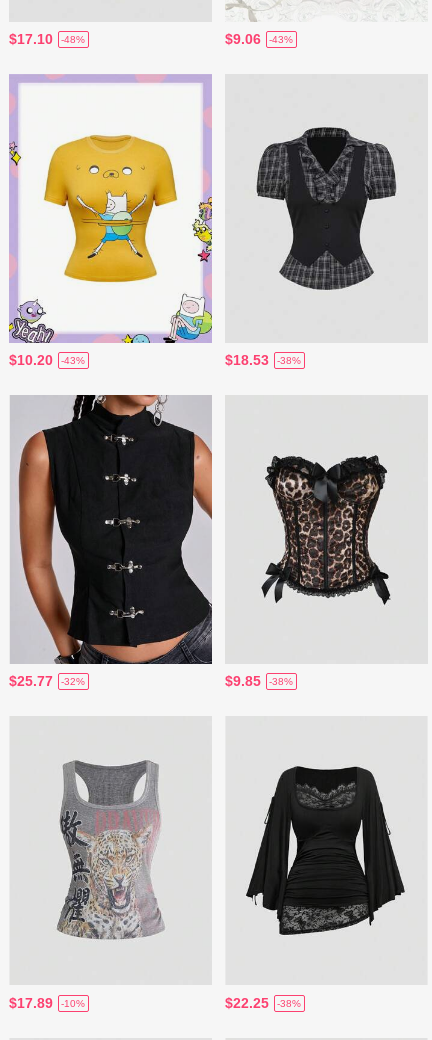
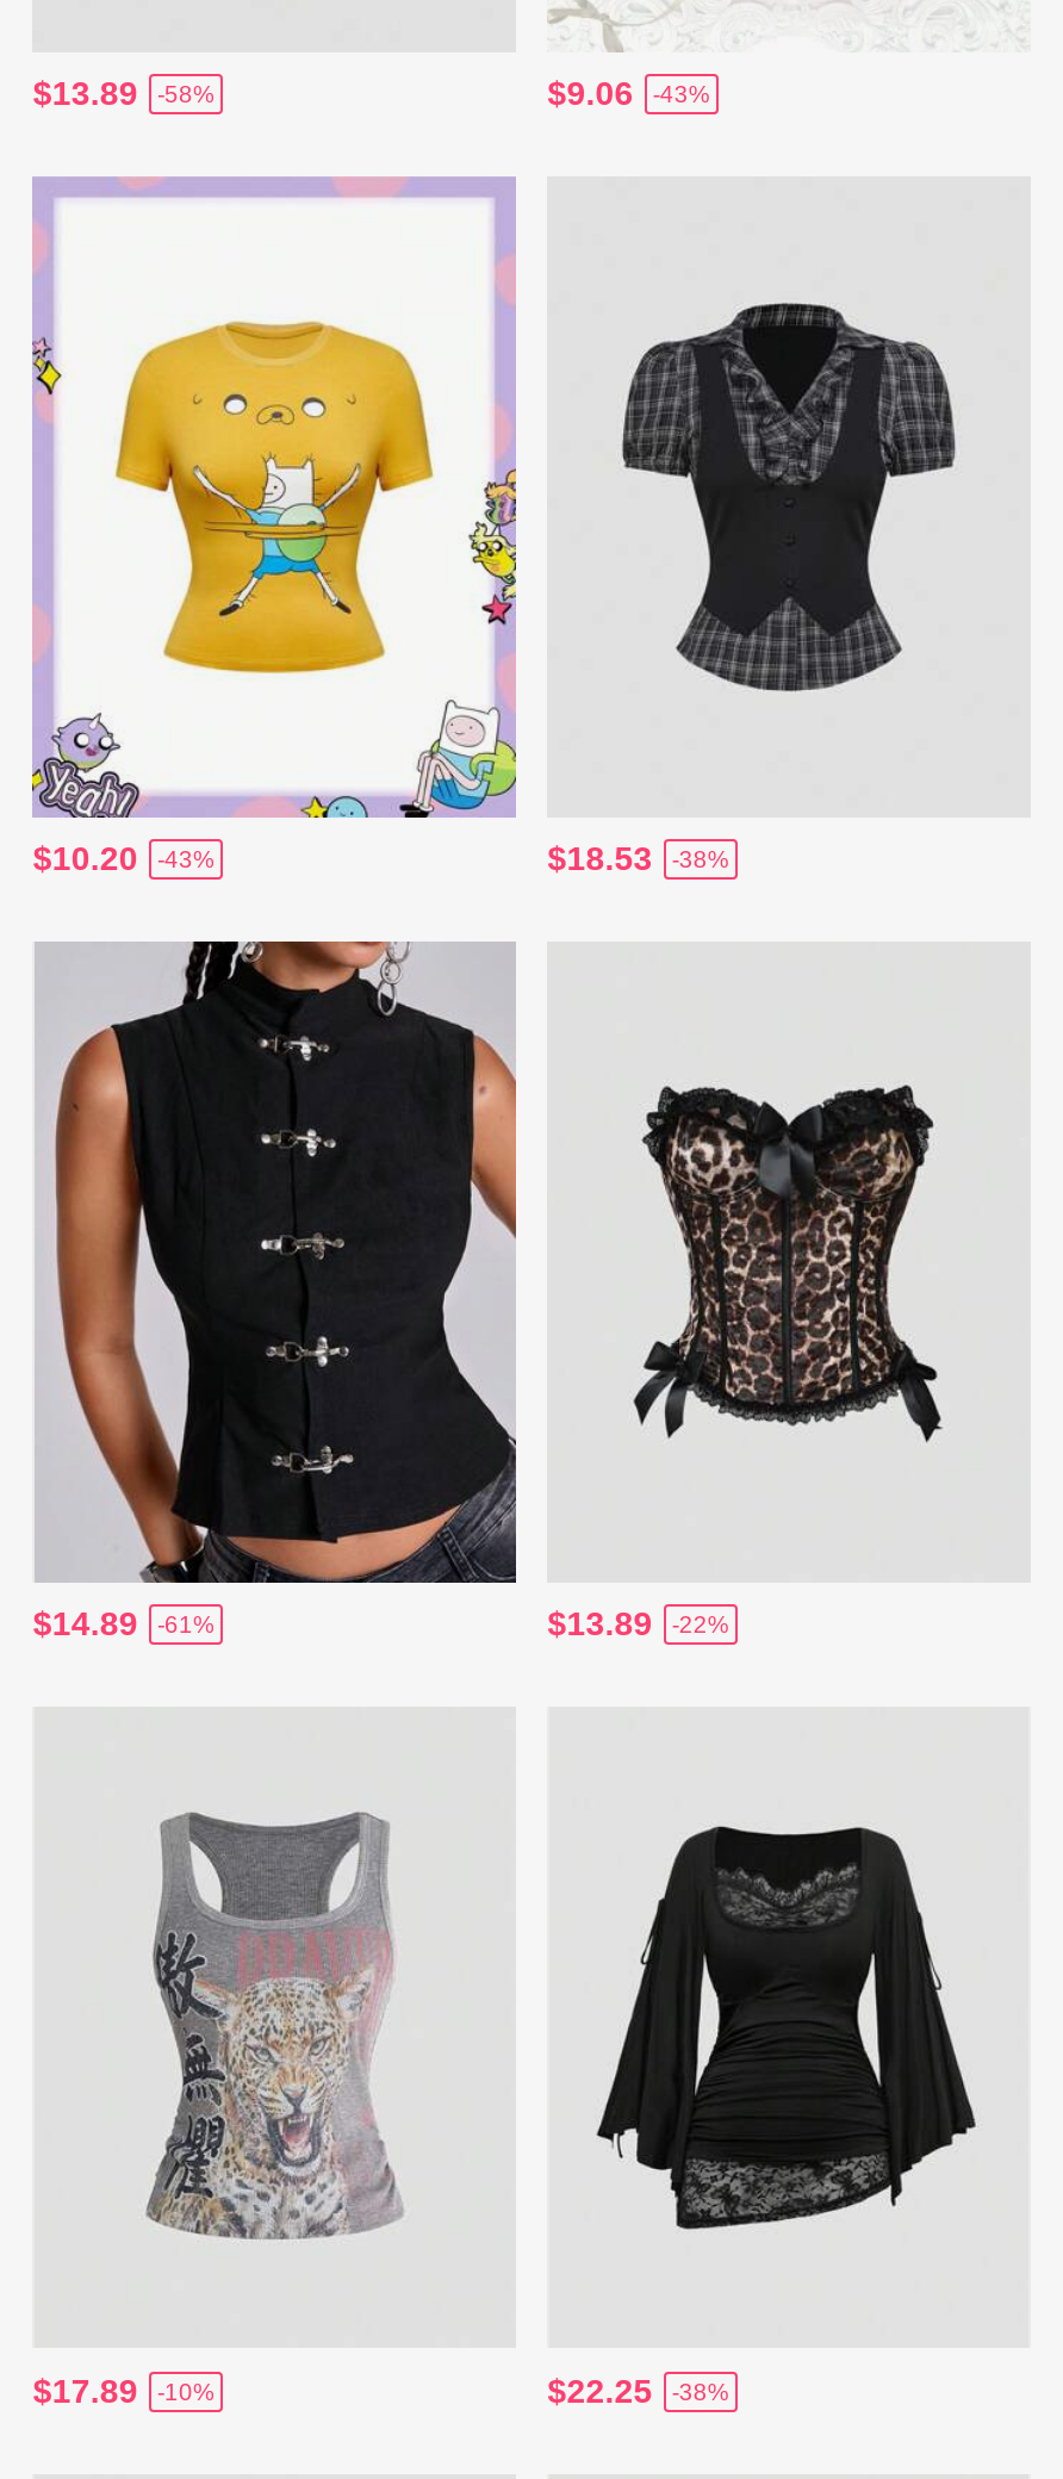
[9,31,53,47] $17.10 -> [33,73,138,111] $13.89
[61,34,85,45] -48% -> [157,81,215,107] -58%
[9,673,53,689] $25.77 -> [33,1605,138,1643] $14.89
[61,676,85,687] -32% -> [157,1613,215,1639] -61%
[225,673,261,689] $9.85 -> [547,1605,652,1643] $13.89
[269,676,293,687] -38% -> [672,1613,729,1639] -22%

